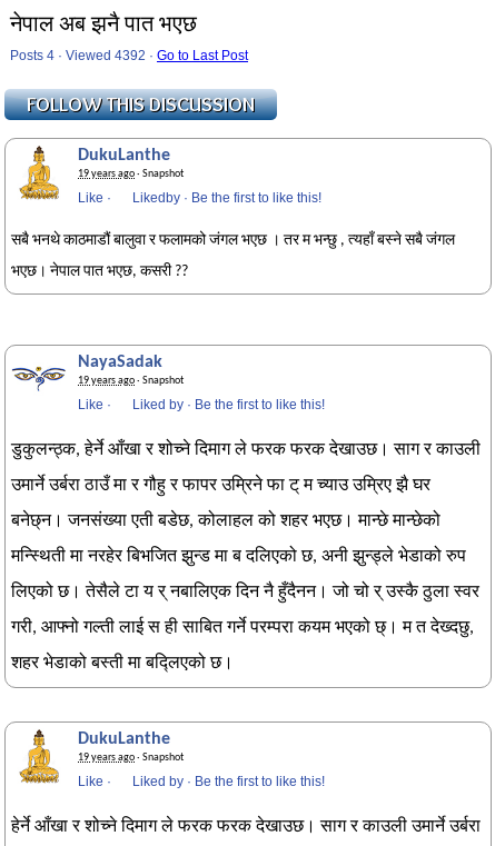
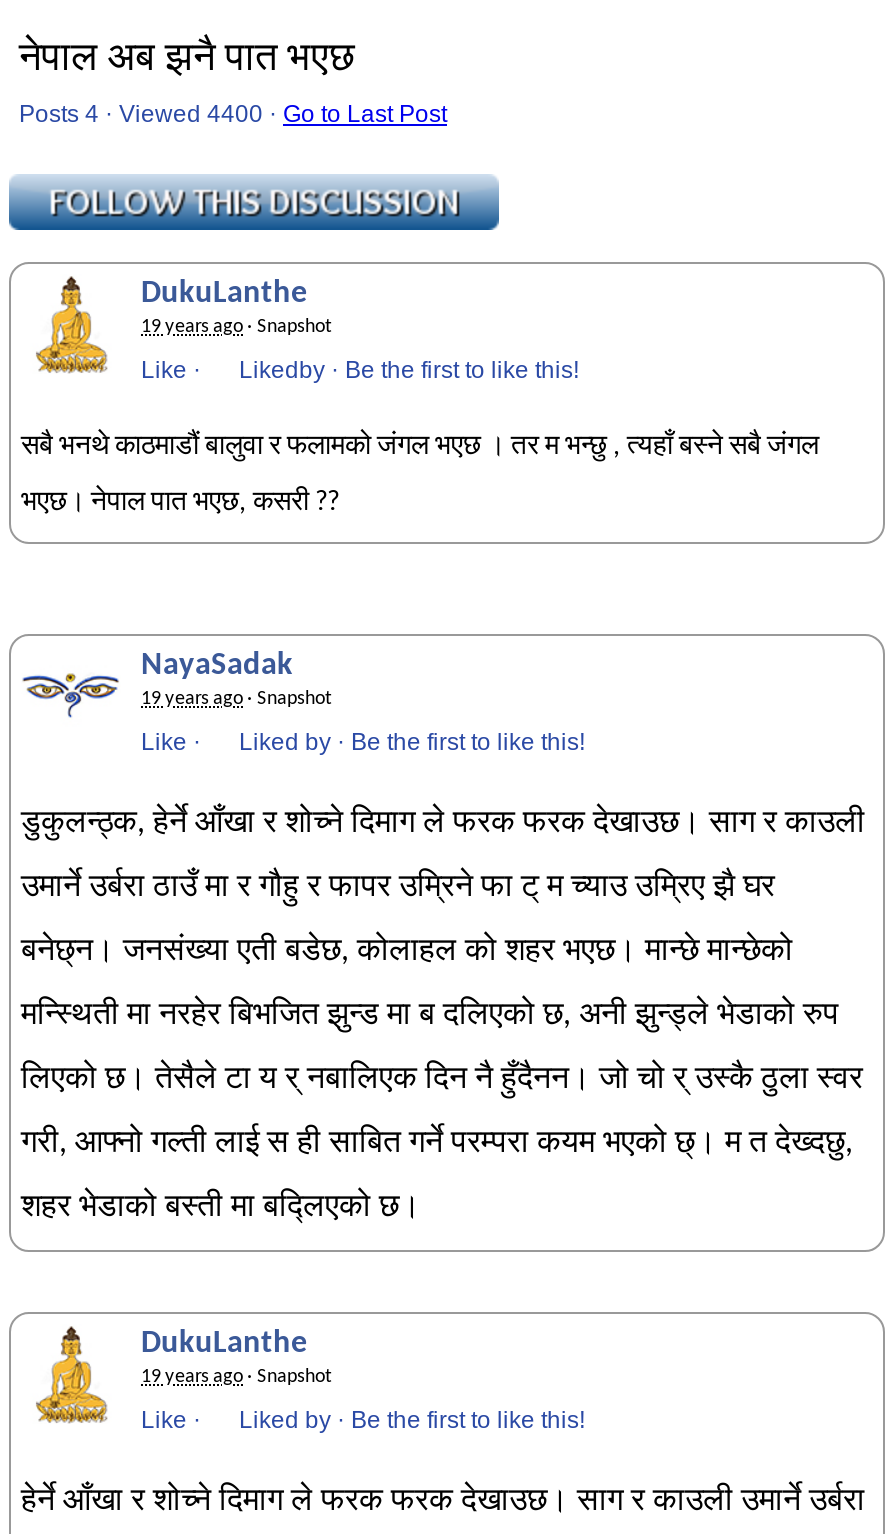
[10,48,248,63] Posts 4 · Viewed 4392 · Go to Last Post -> [19,100,447,128] Posts 4 · Viewed 4400 · Go to Last Post

